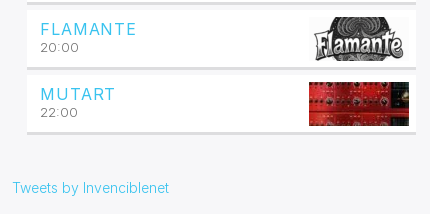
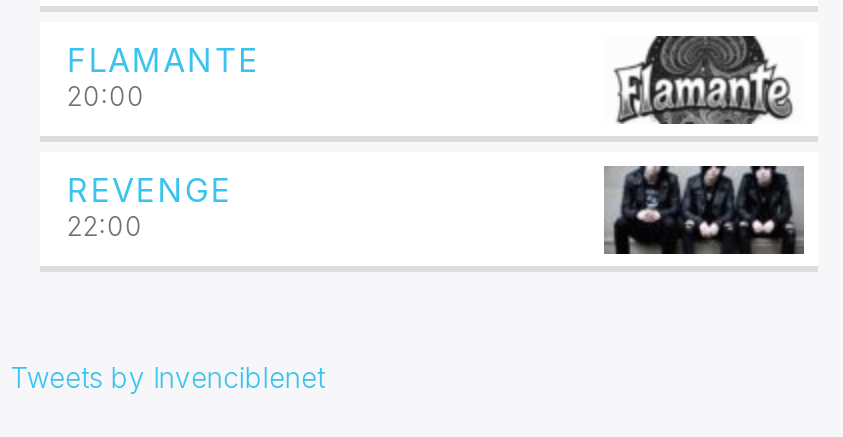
[40,83,116,103] MUTART -> [67,169,232,209] REVENGE
[308,81,410,127] [image] -> [602,164,806,256] [image]

